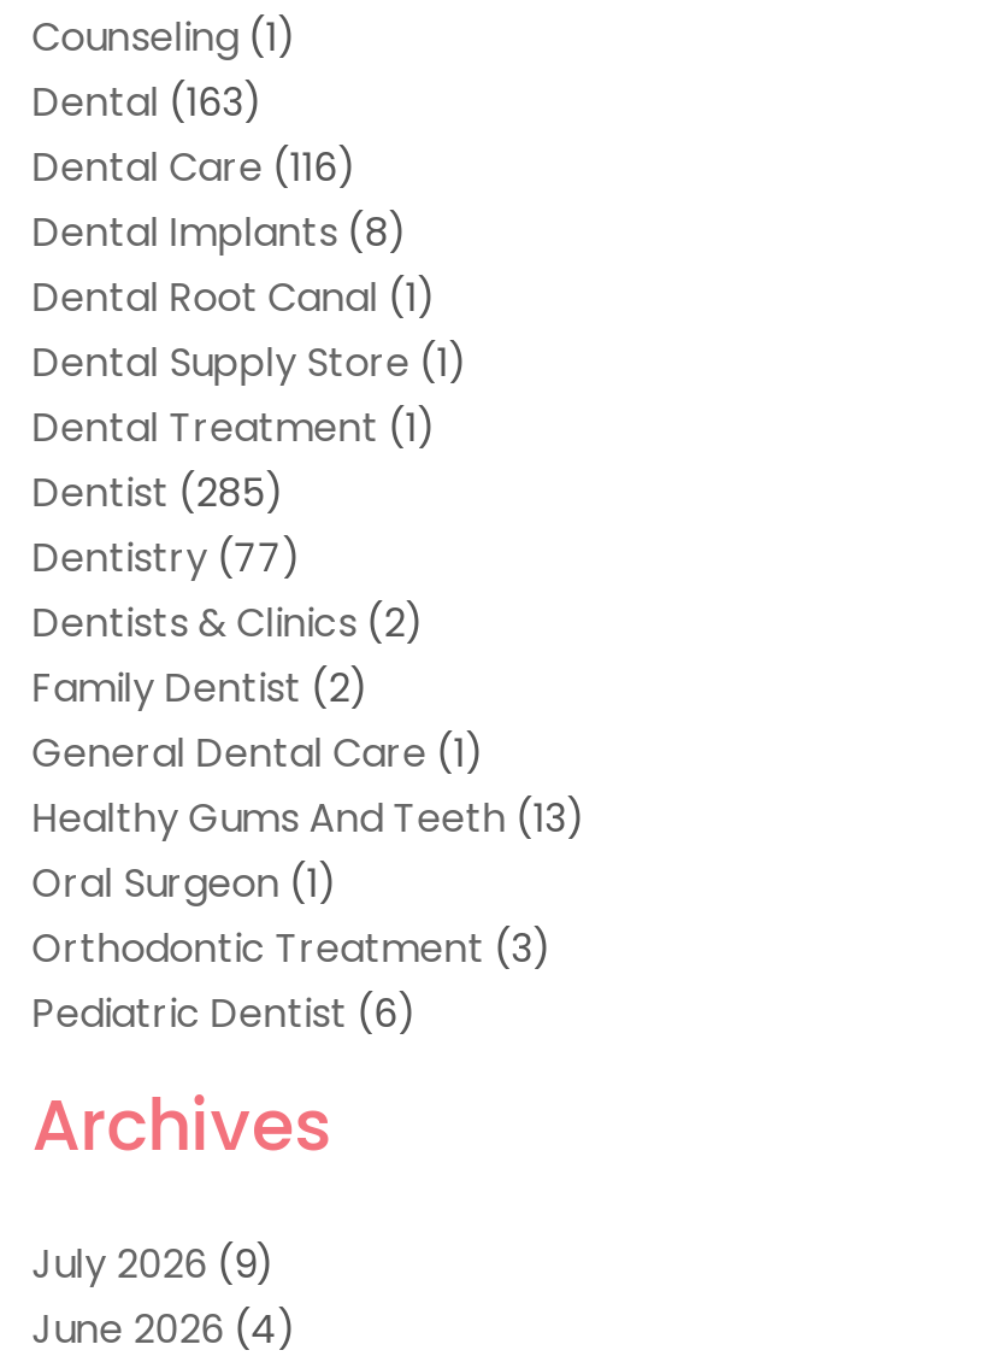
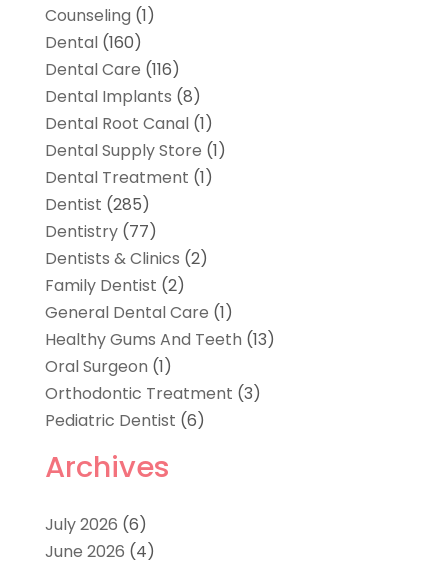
[32,74,263,129] Dental (163) -> [45,31,142,54] Dental (160)
[32,1236,275,1291] July 2026 (9) -> [45,513,147,536] July 2026 (6)

